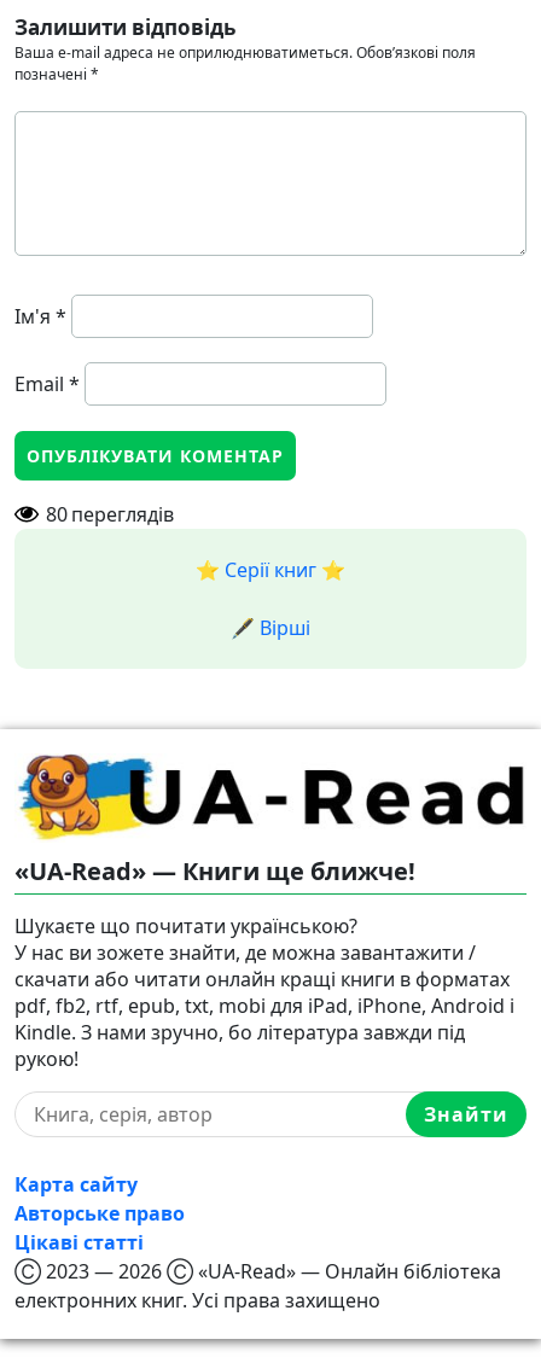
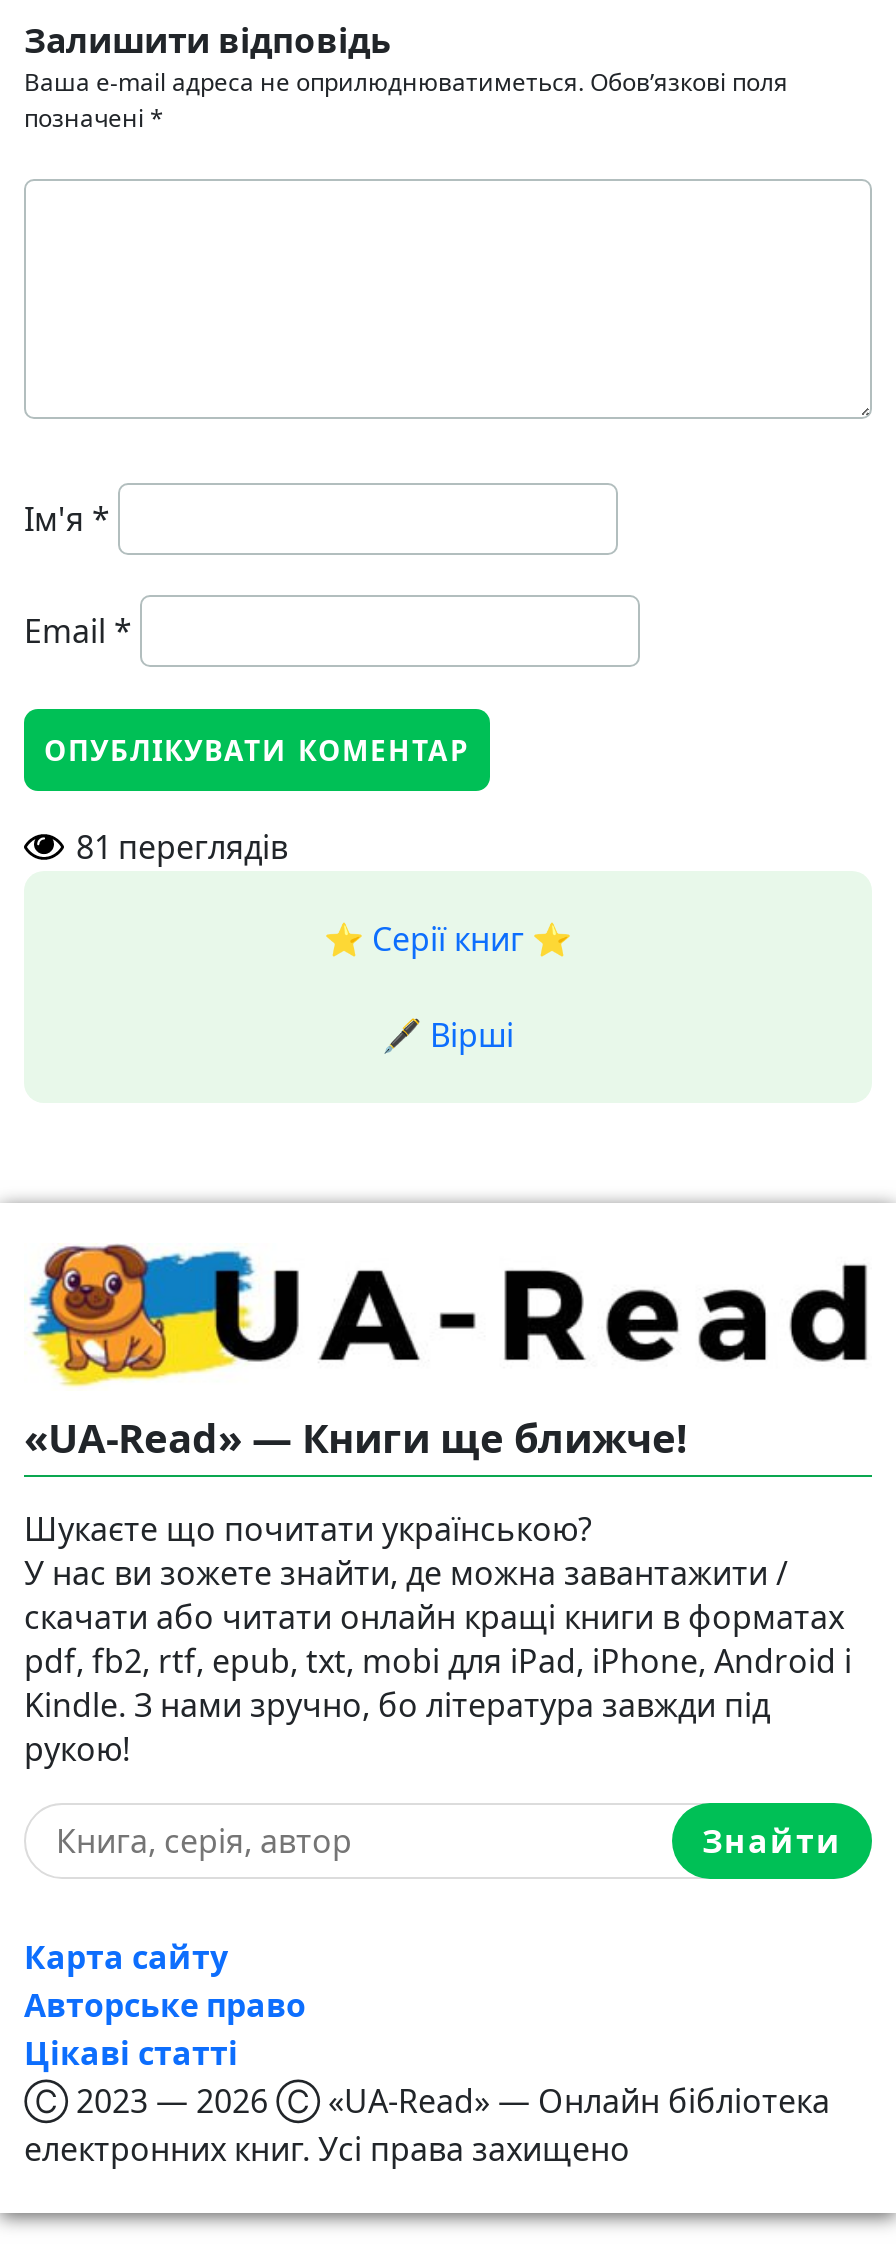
[46,501,174,527] 80 переглядів -> [76,825,288,869] 81 переглядів

